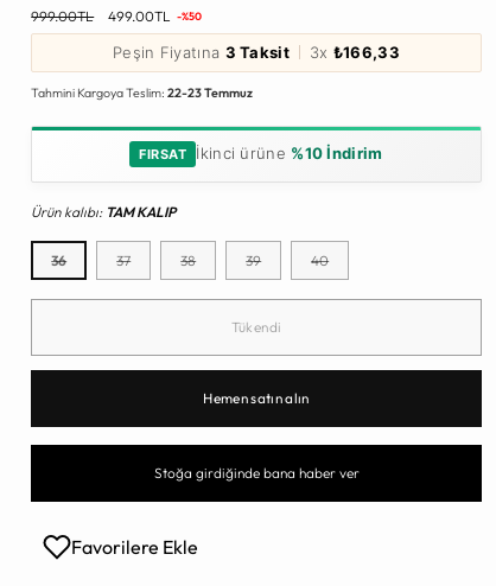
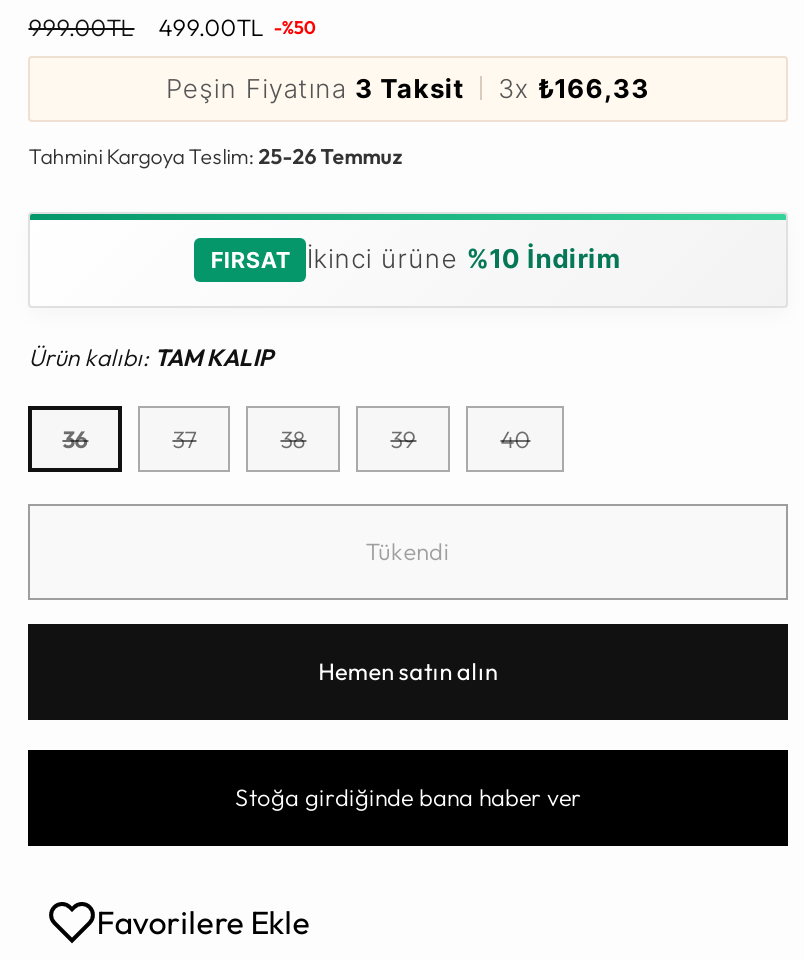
[31,84,253,101] Tahmini Kargoya Teslim: 22-23 Temmuz -> [28,142,402,170] Tahmini Kargoya Teslim: 25-26 Temmuz

